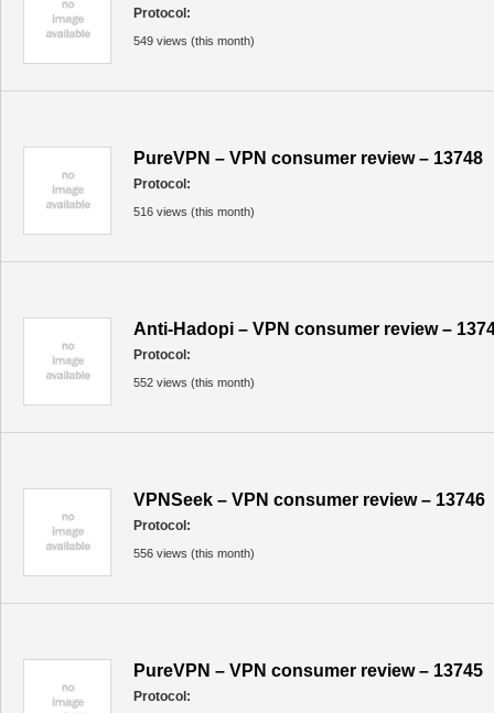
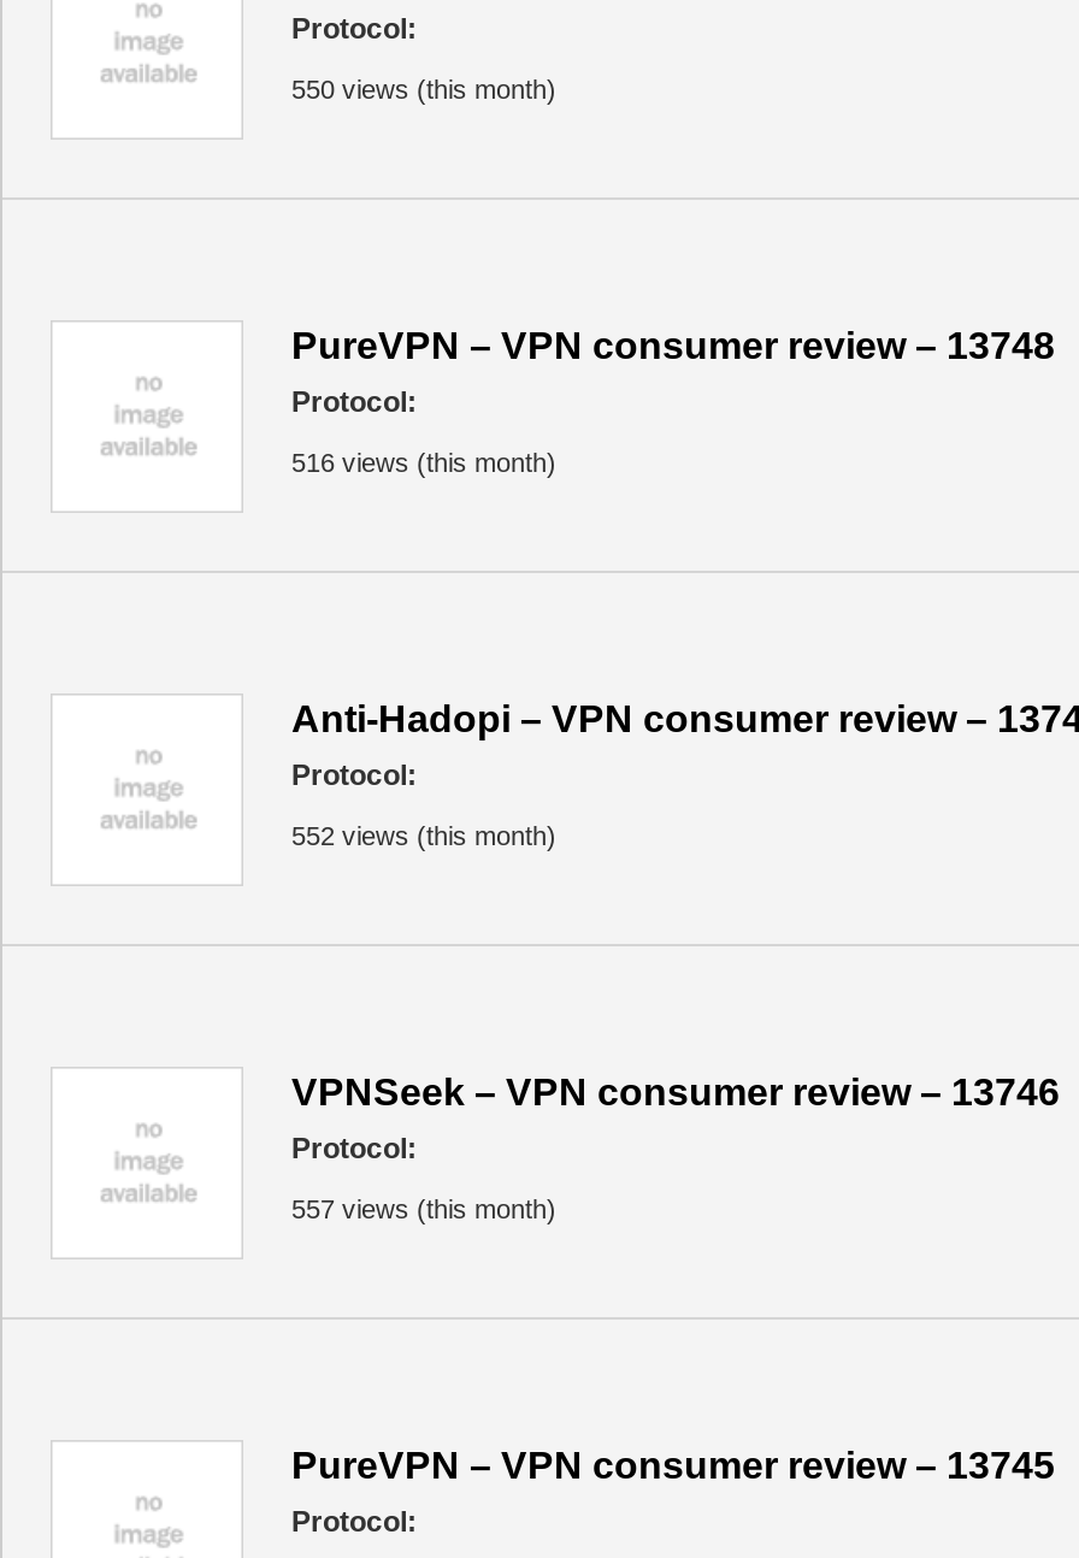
[133,34,255,47] 549 views (this month) -> [291,75,556,104] 550 views (this month)
[133,547,255,560] 556 views (this month) -> [291,1194,556,1223] 557 views (this month)

